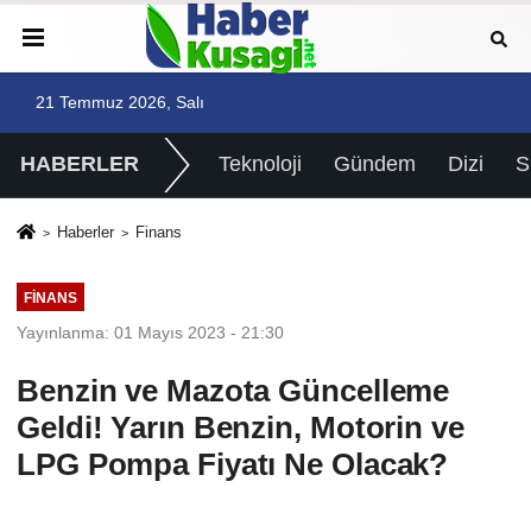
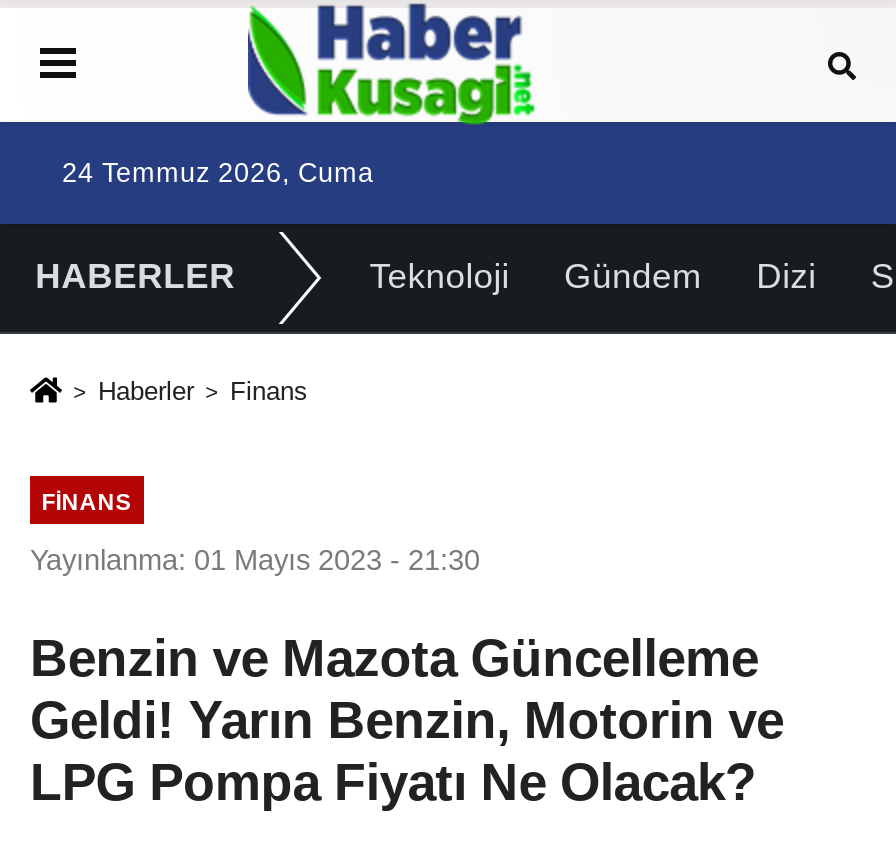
[36,94,204,112] 21 Temmuz 2026, Salı -> [62,158,374,188] 24 Temmuz 2026, Cuma

